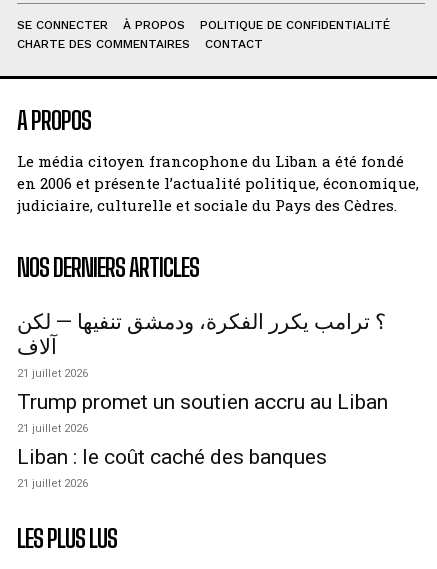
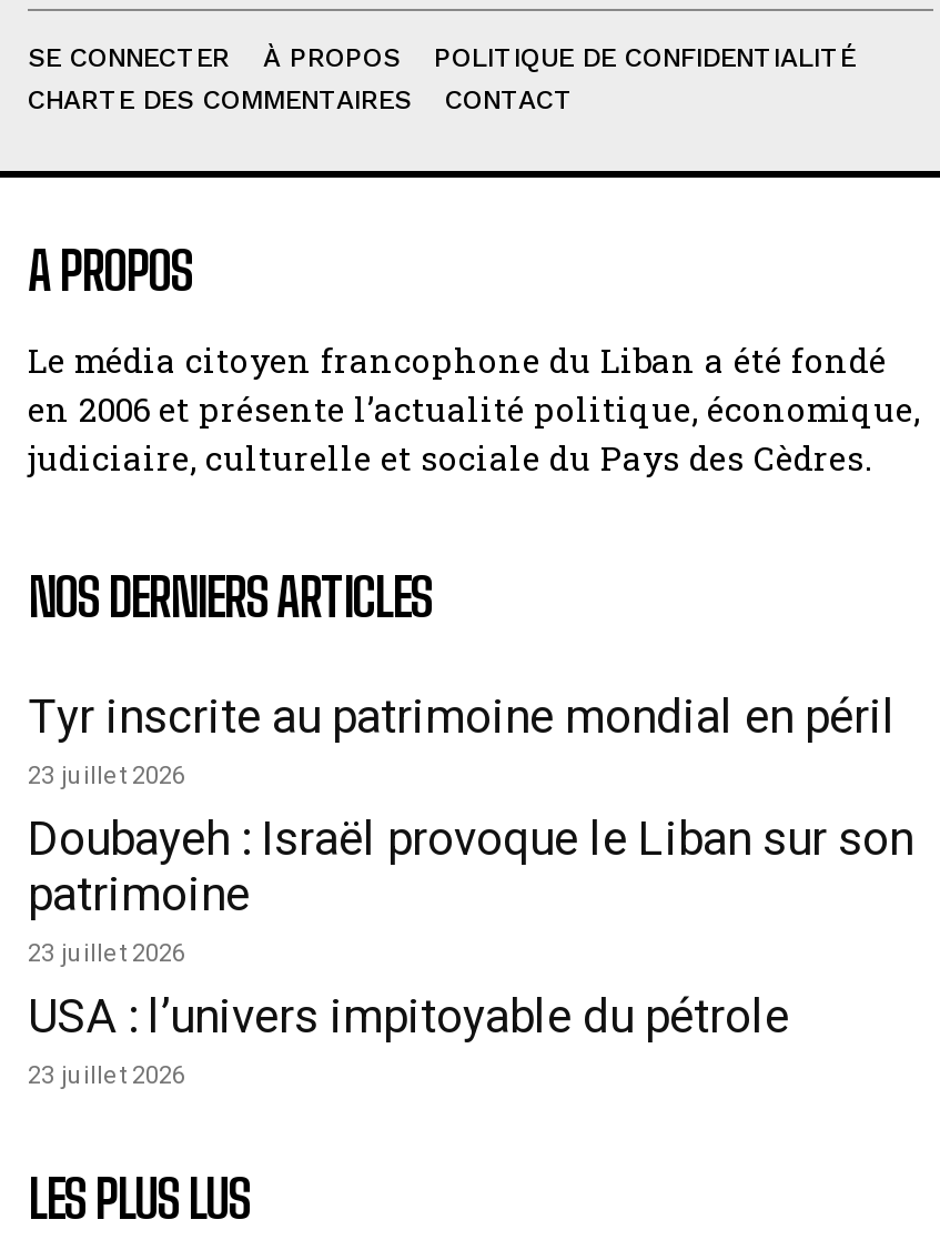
[17,310,388,490] ؟ ترامب يكرر الفكرة، ودمشق تنفيها — لكن | آلاف | 21 juillet 2026 | Trump promet un soutien accru au Liban | 21 juillet 2026 | Liban : le coût caché des banques | 21 juillet 2026 -> [28,690,913,1090] Tyr inscrite au patrimoine mondial en péril | 23 juillet 2026 | Doubayeh : Israël provoque le Liban sur son | patrimoine | 23 juillet 2026 | USA : l’univers impitoyable du pétrole | 23 juillet 2026

